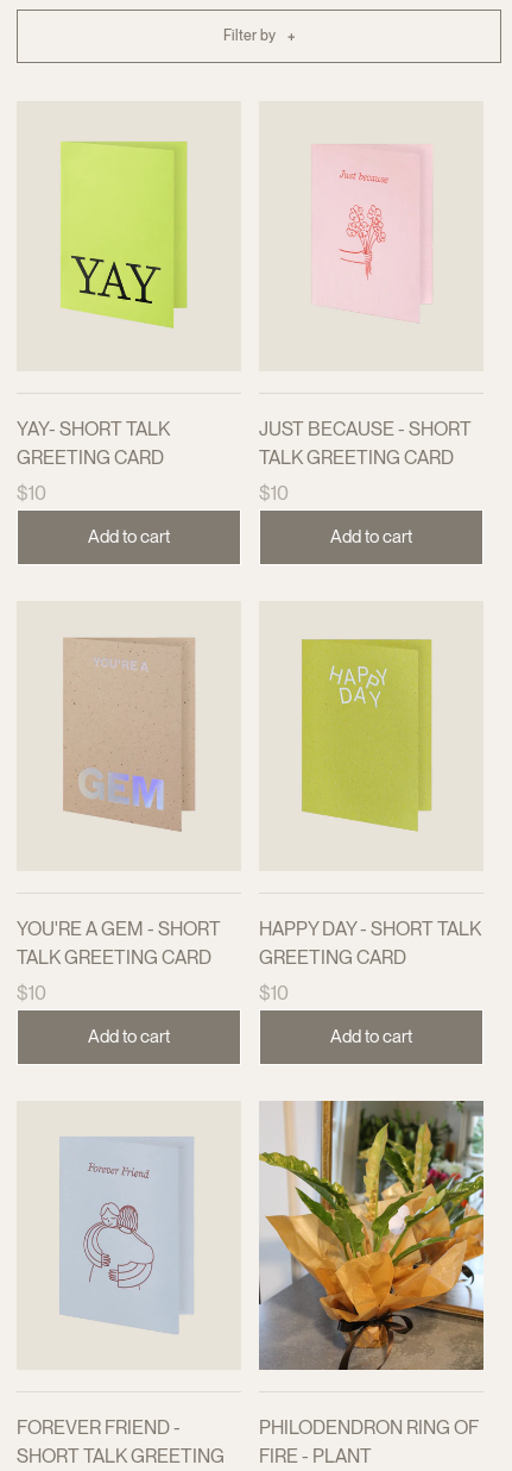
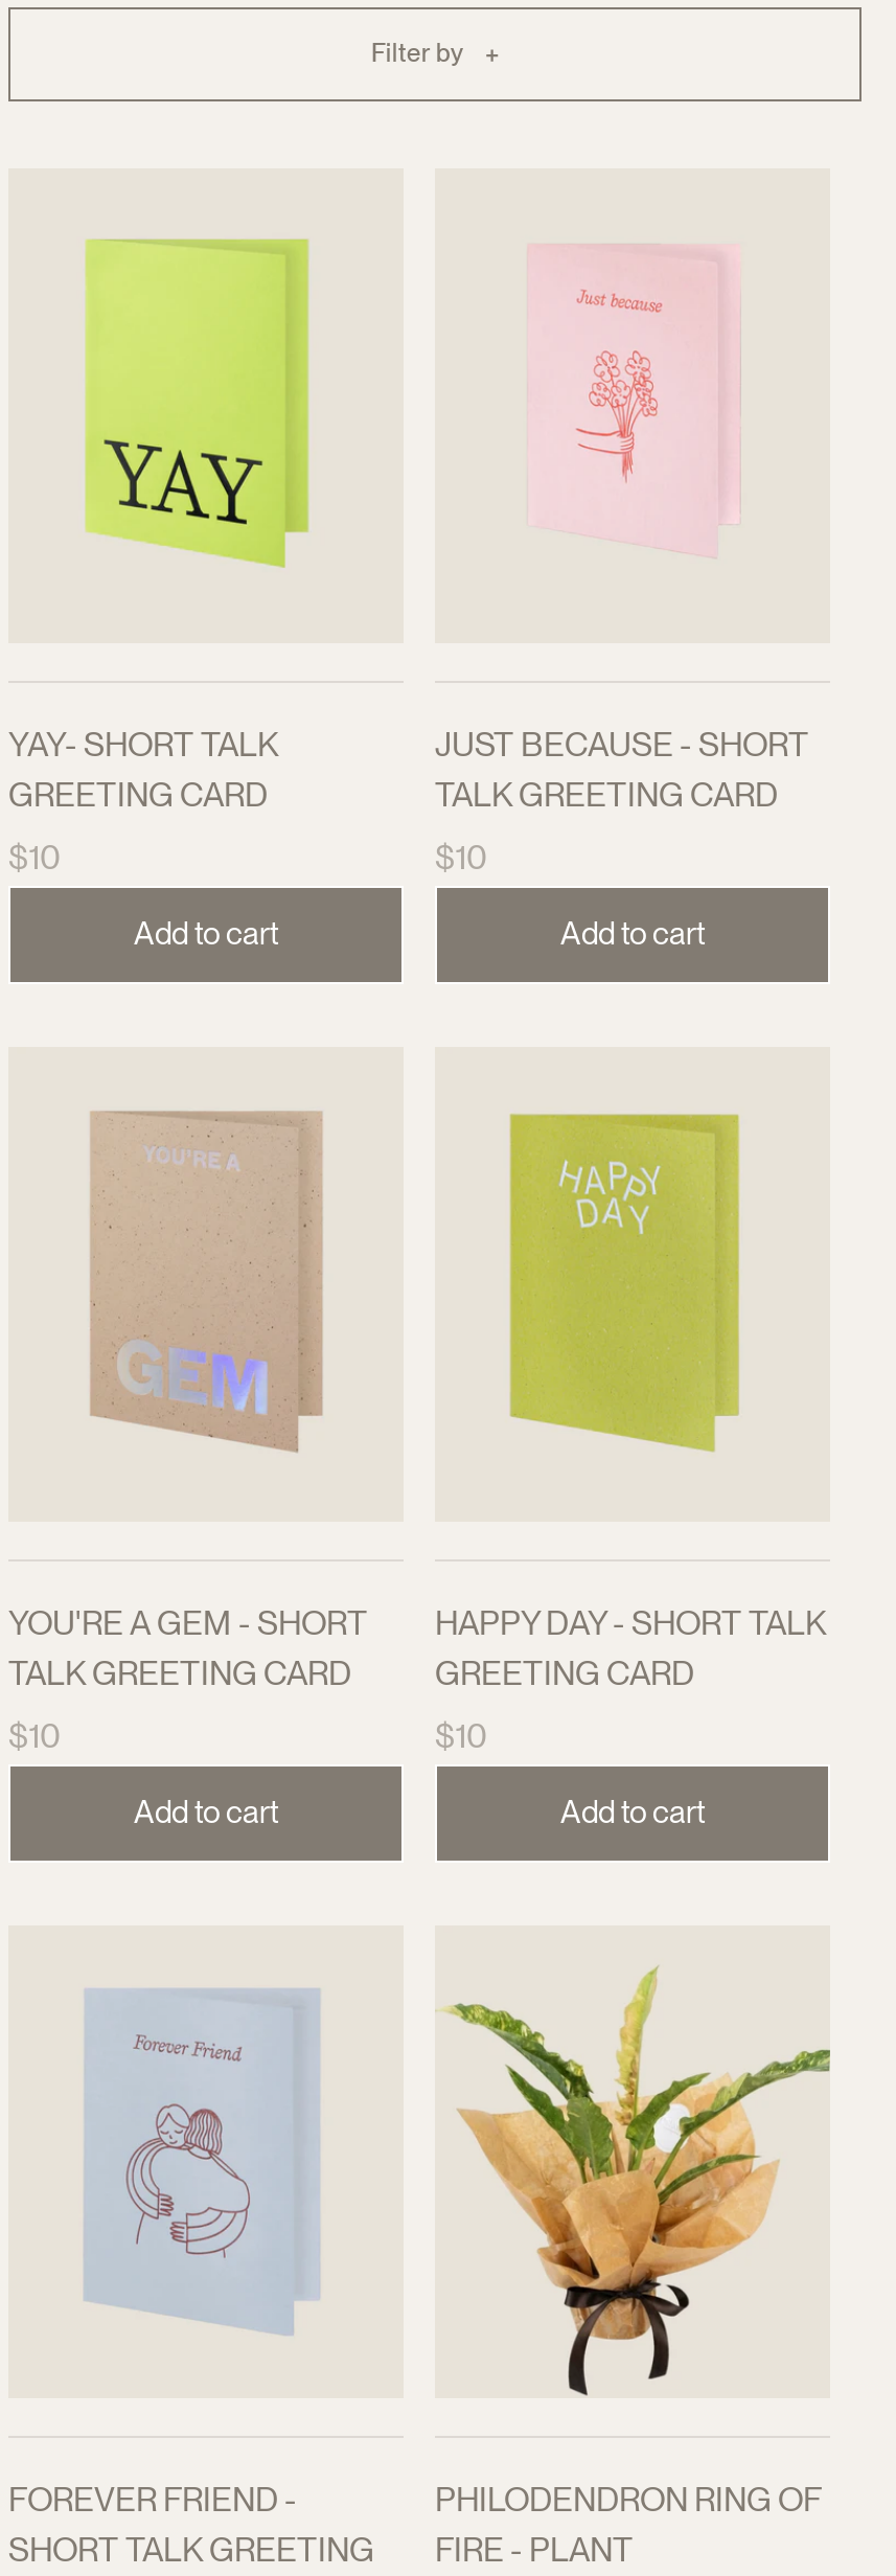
[258,1100,485,1371] [image] -> [435,1925,830,2398] [image]

